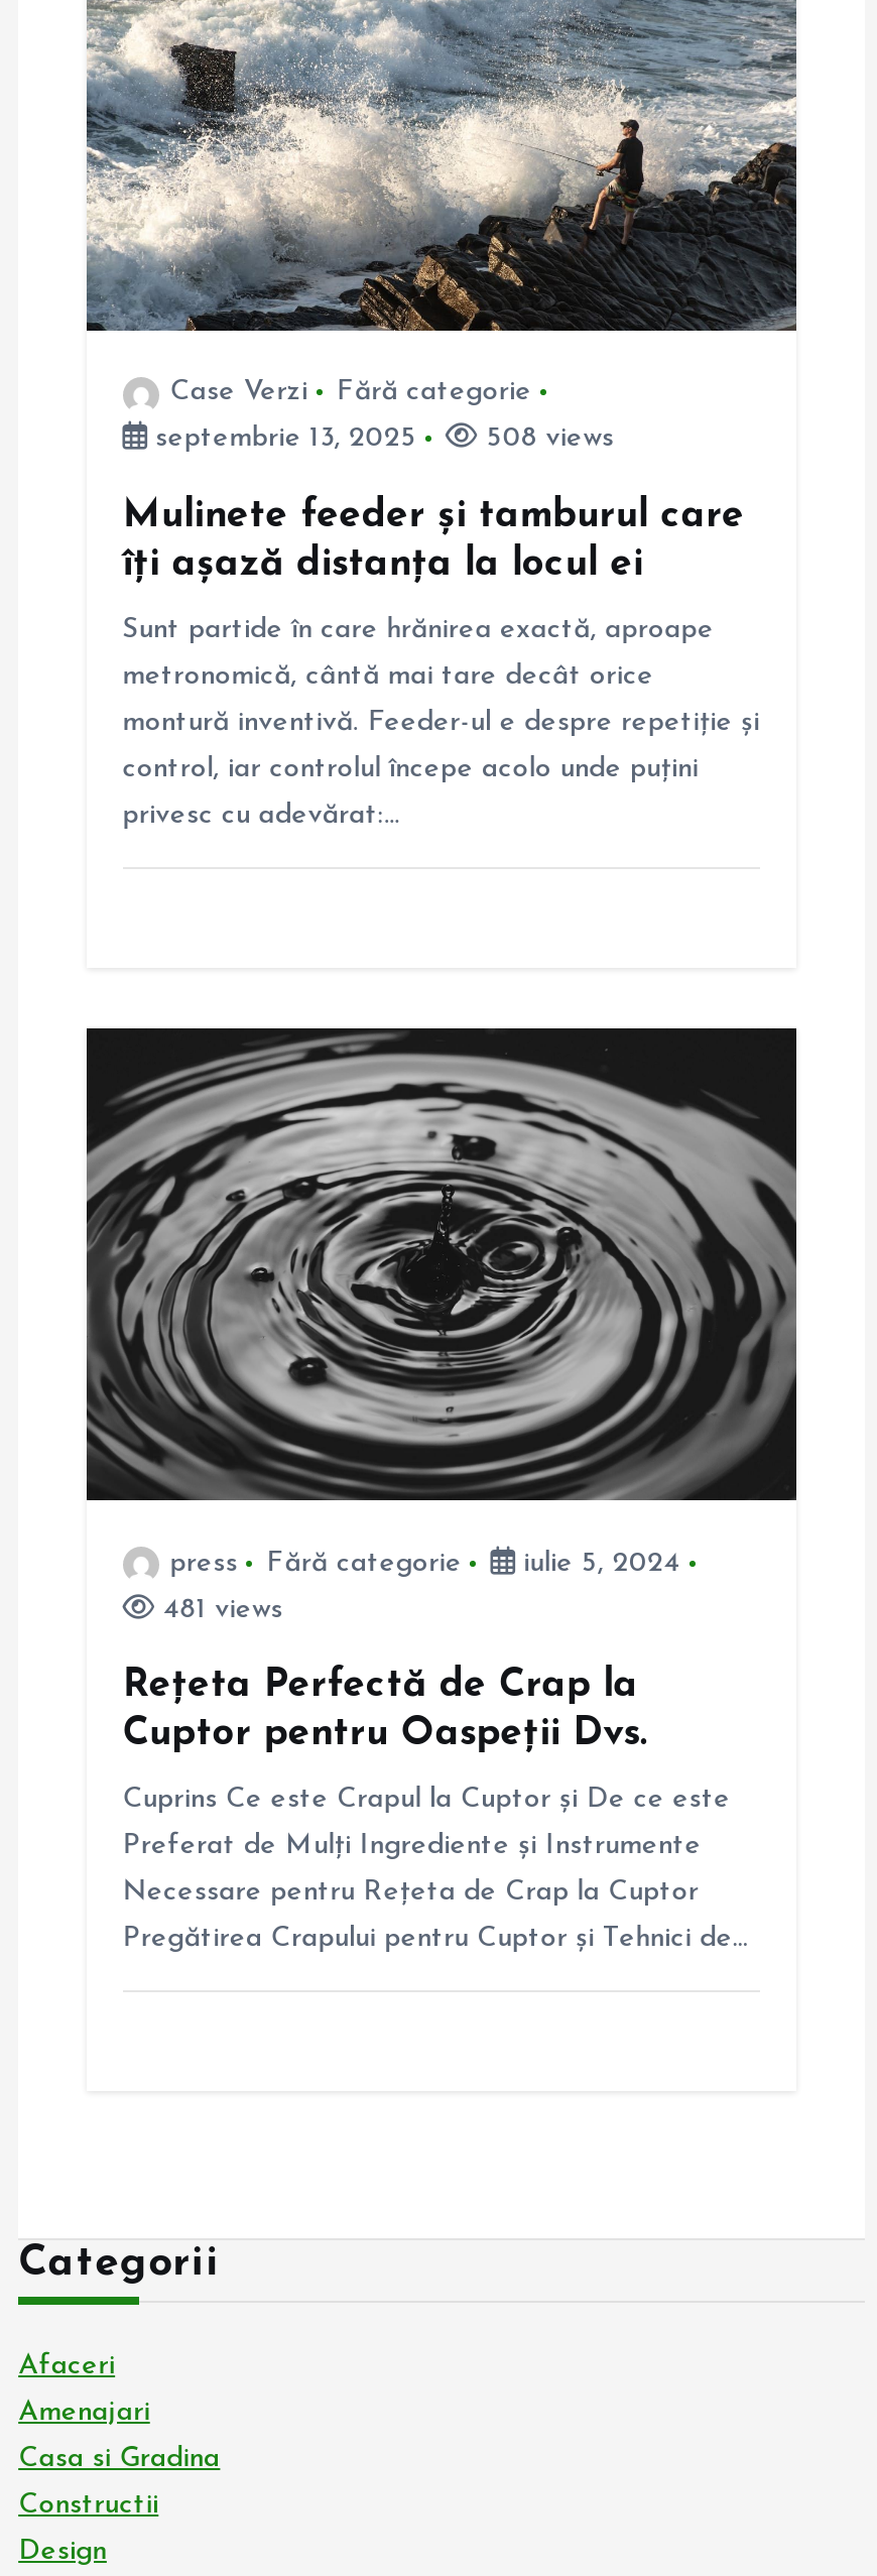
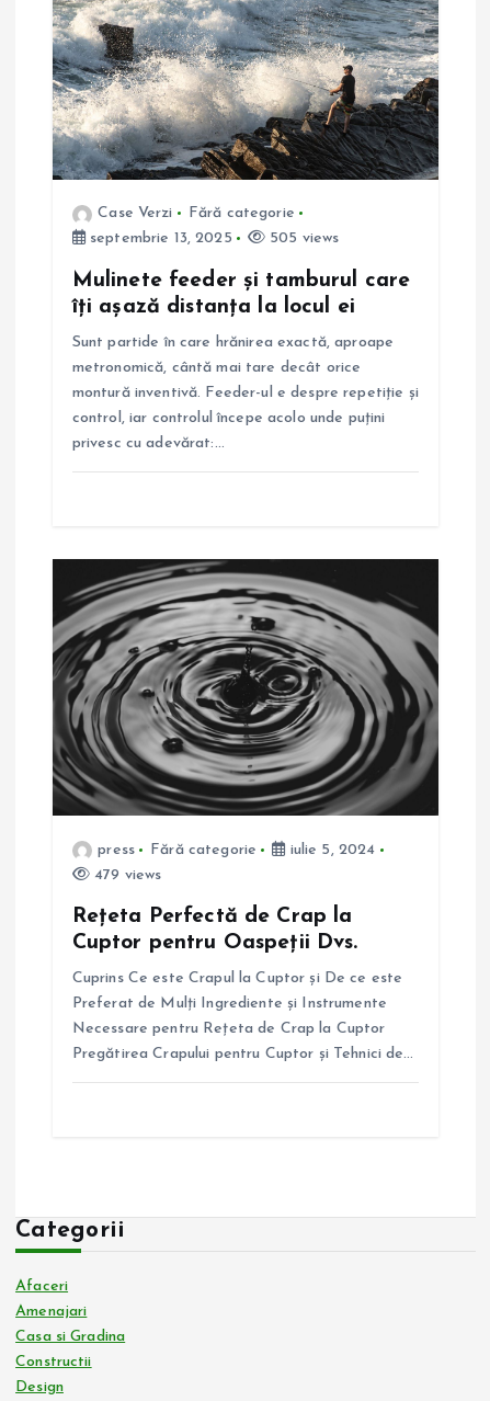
[478,424,614,455] 508 views -> [265,231,339,247] 505 views
[155,1594,283,1625] 481 views -> [90,867,161,883] 479 views

